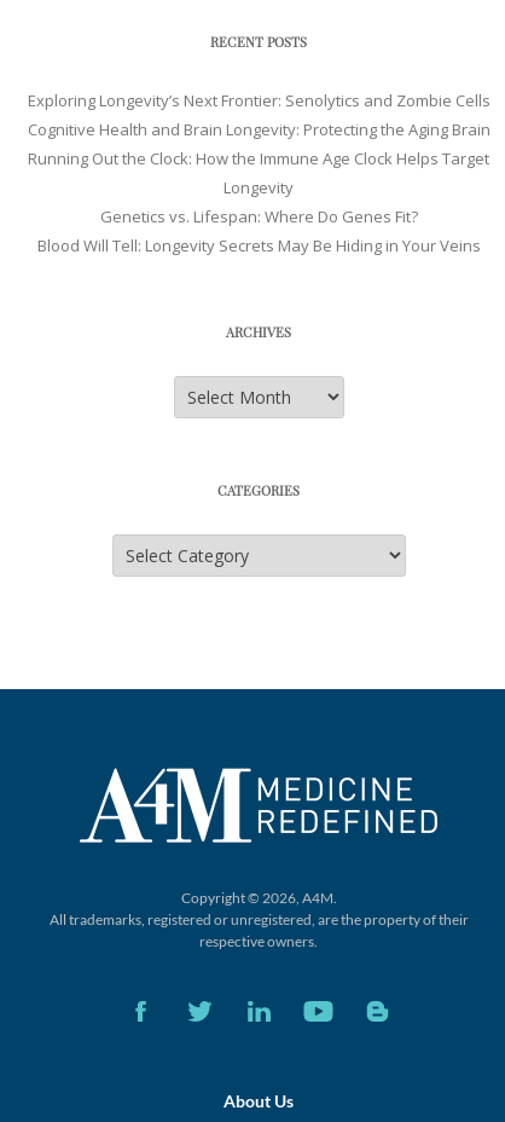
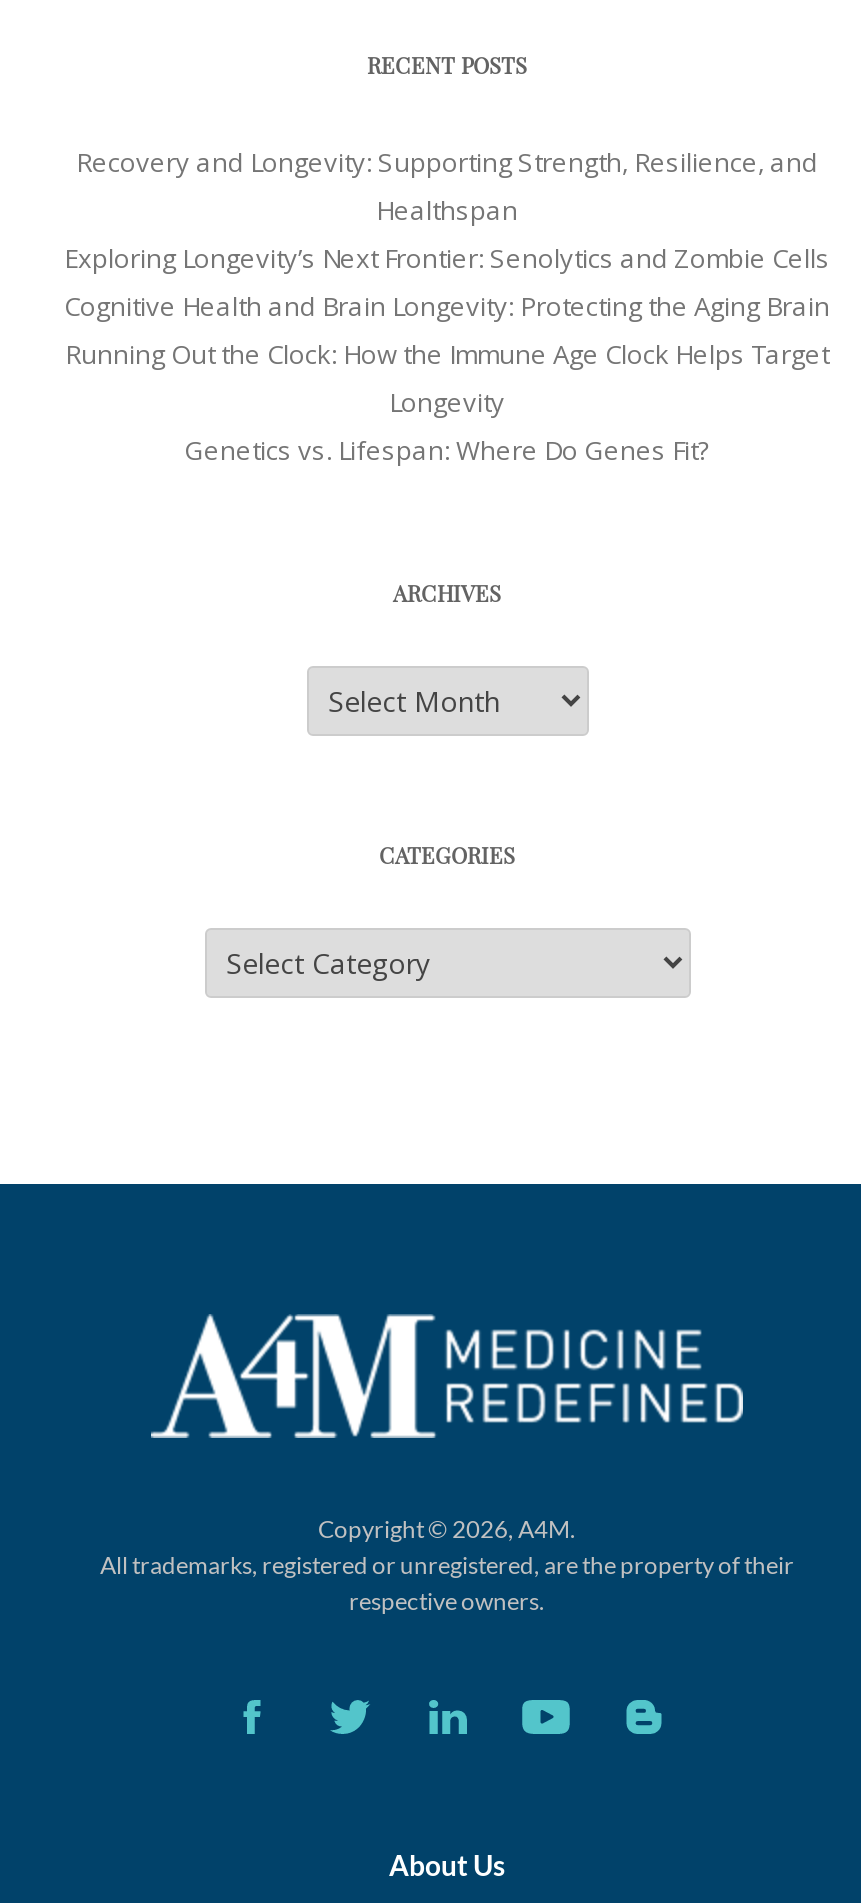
none -> [76,144,818,228] Recovery and Longevity: Supporting Strength, Resilience, and | Healthspan
moved [27,89,490,227] -> [64,240,830,468]: Exploring Longevity’s Next Frontier: Senolytics and Zombie Cells | Cognitive Health and Brain Longevity: Protecting the Aging Brain | Running Out the Clock: How the Immune Age Clock Helps Target | Longevity | Genetics vs. Lifespan: Where Do Genes Fit?
[37,235,480,256] Blood Will Tell: Longevity Secrets May Be Hiding in Your Veins -> none

